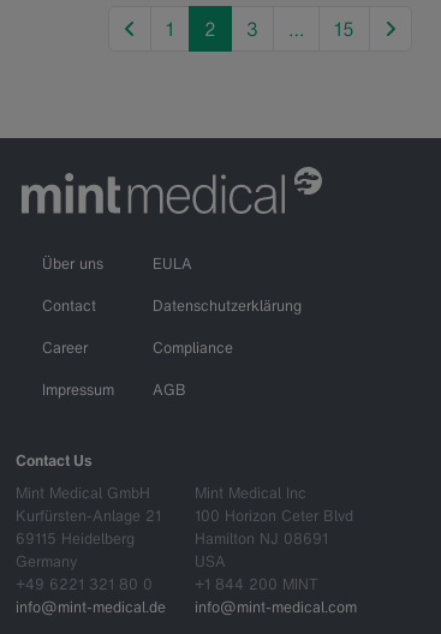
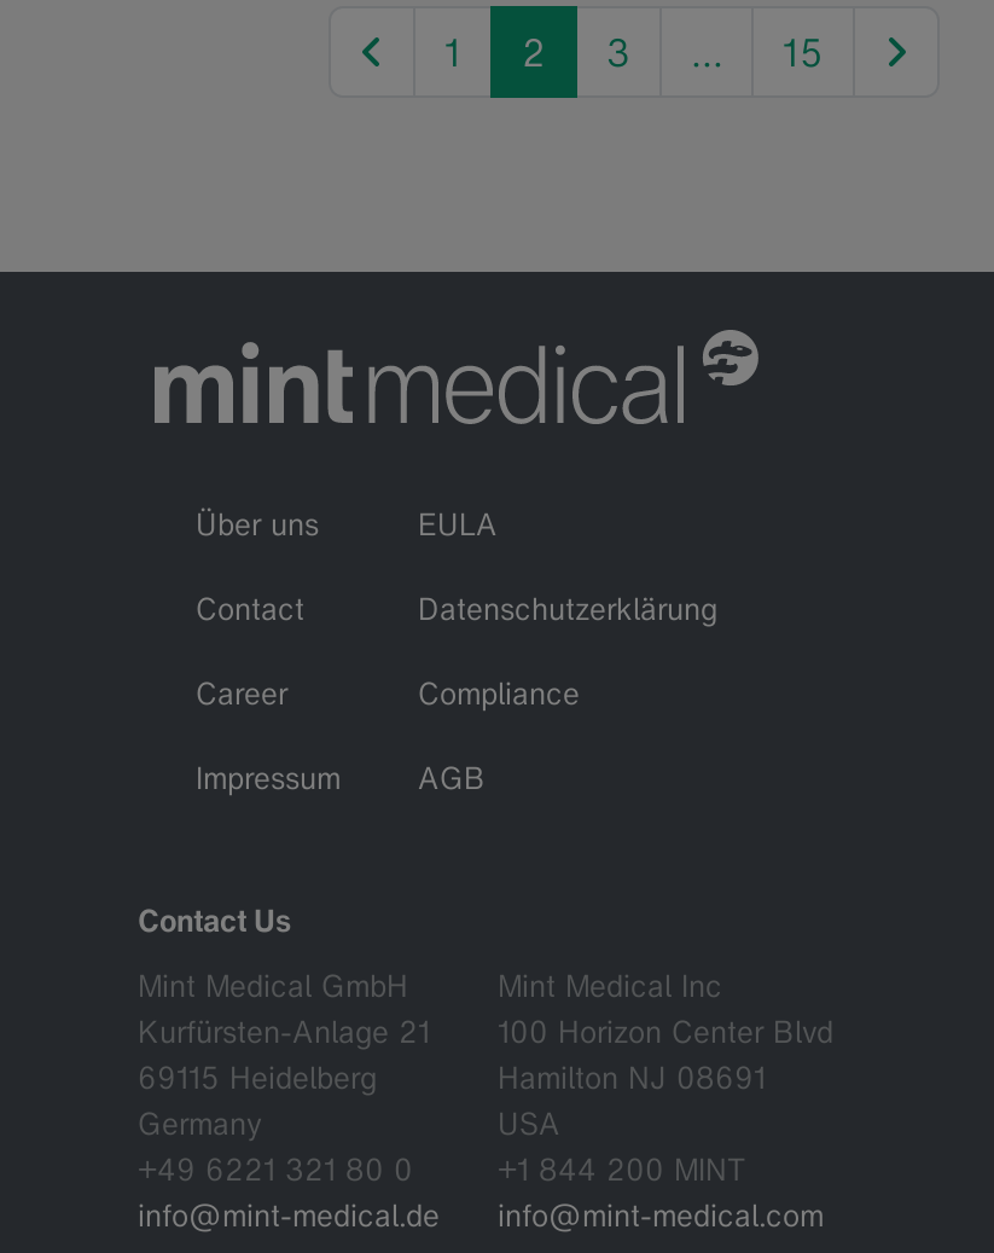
[195,506,353,526] 100 Horizon Ceter Blvd -> [498,1011,833,1052] 100 Horizon Center Blvd

